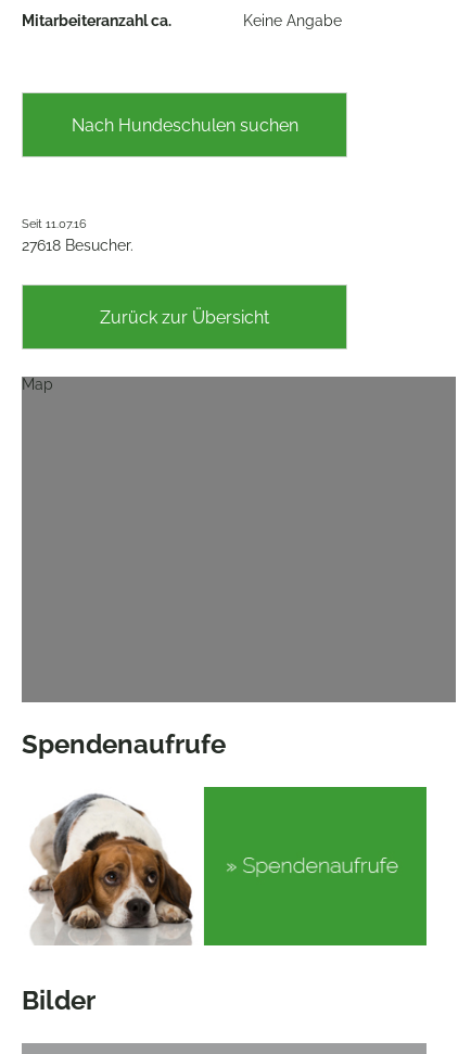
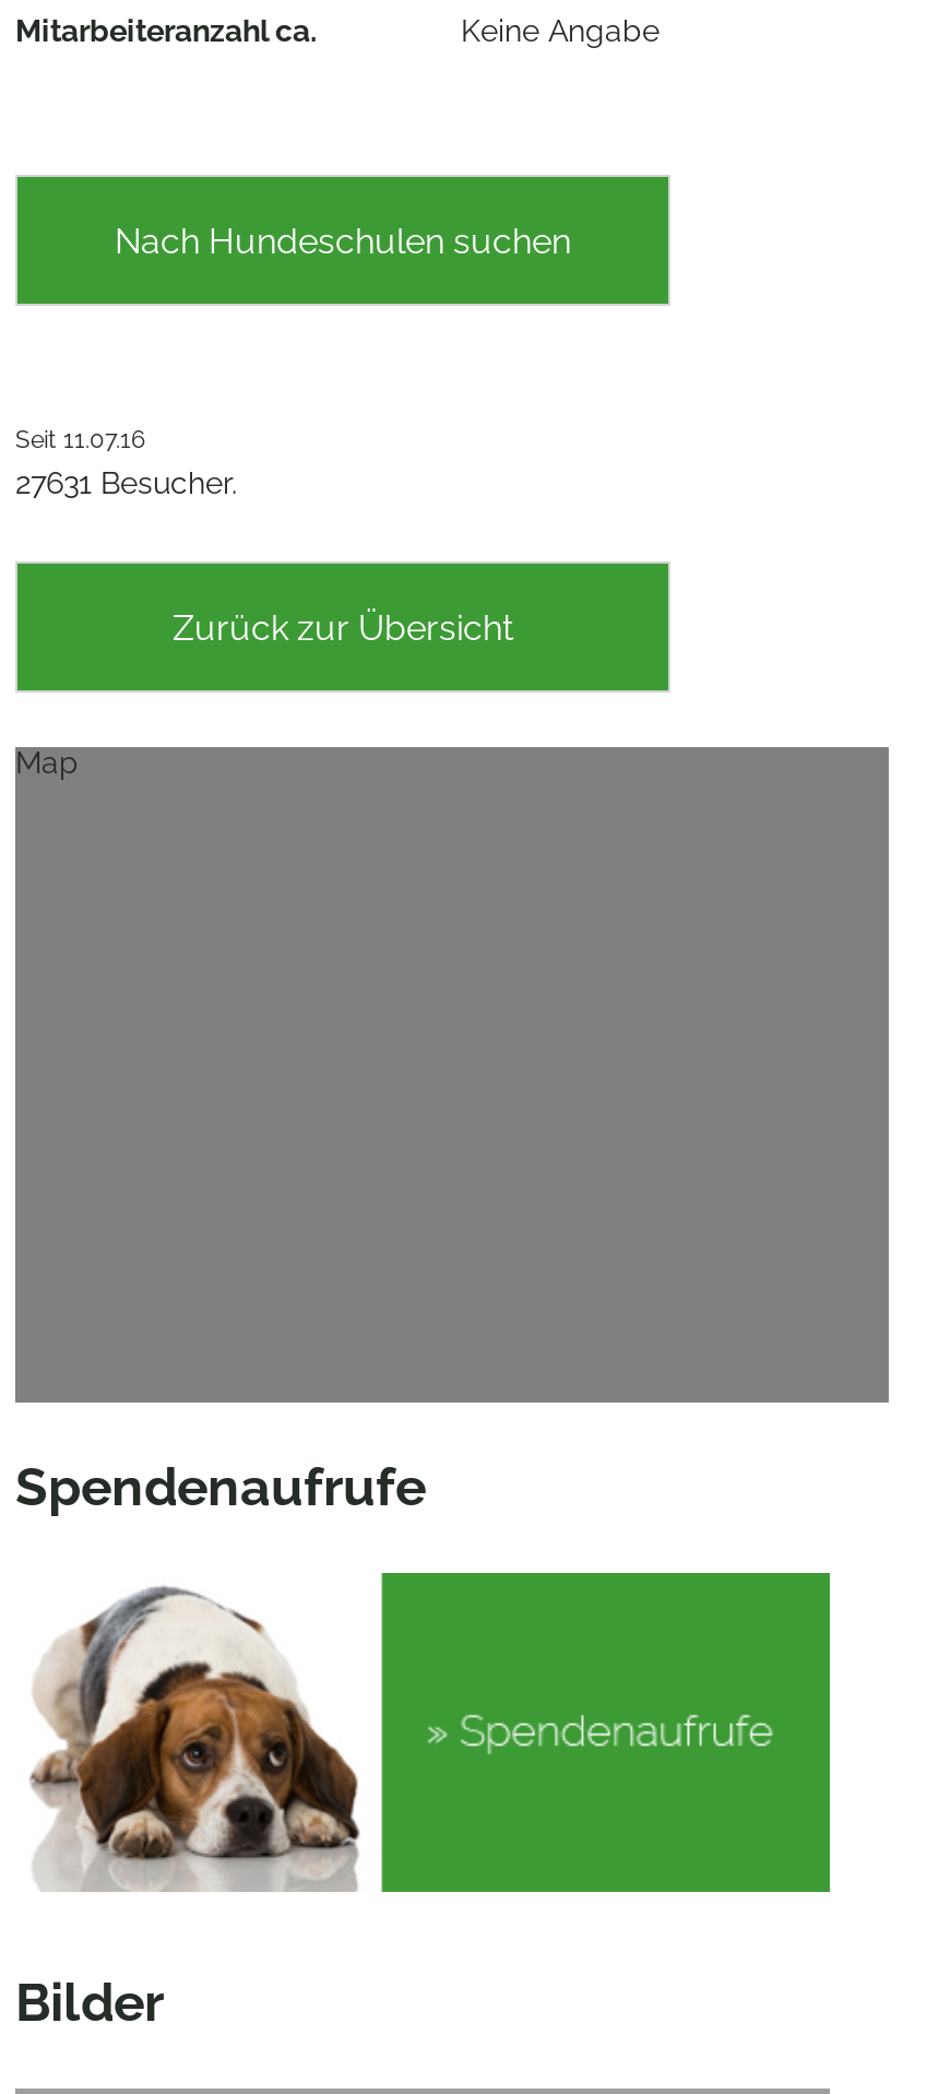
[22,237,133,254] 27618 Besucher. -> [15,465,238,500] 27631 Besucher.

